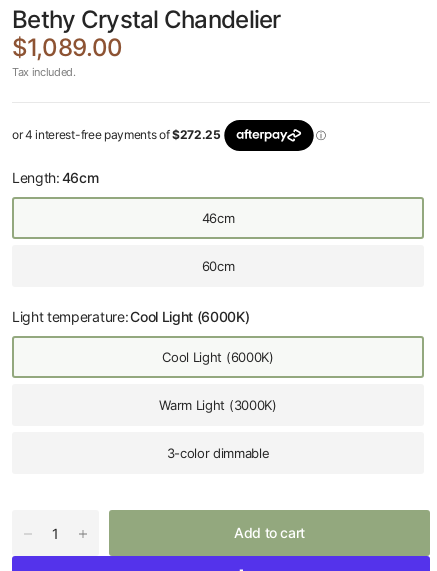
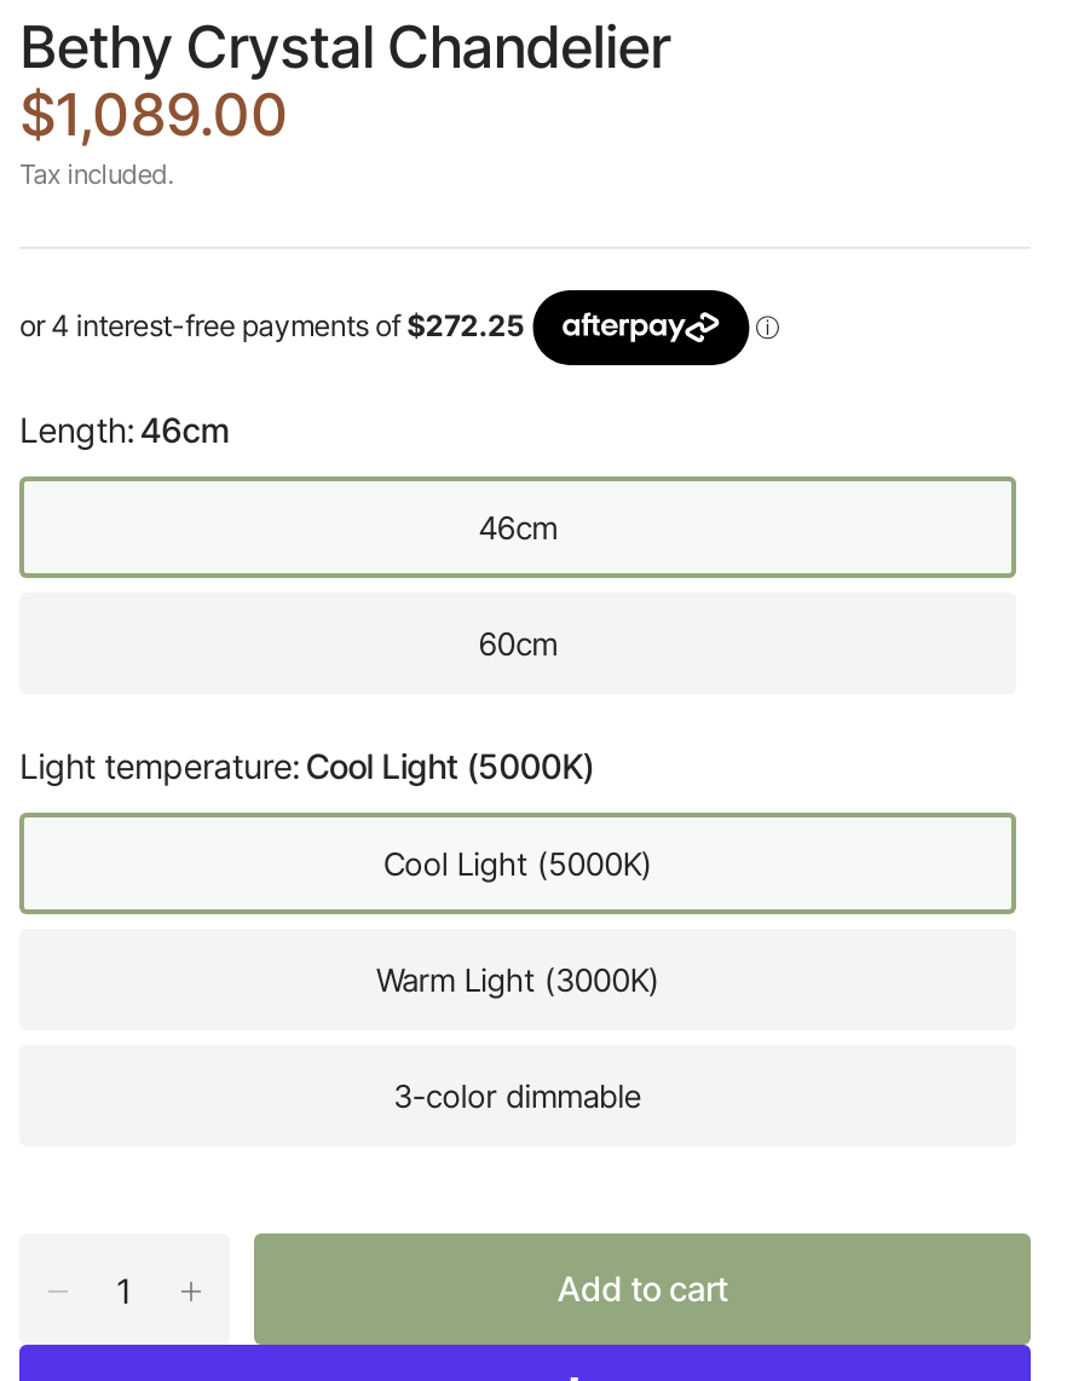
[12,308,249,325] Light temperature: Cool Light (6000K) -> [19,745,594,786] Light temperature: Cool Light (5000K)
[162,349,274,365] Cool Light (6000K) -> [383,844,652,883] Cool Light (5000K)

